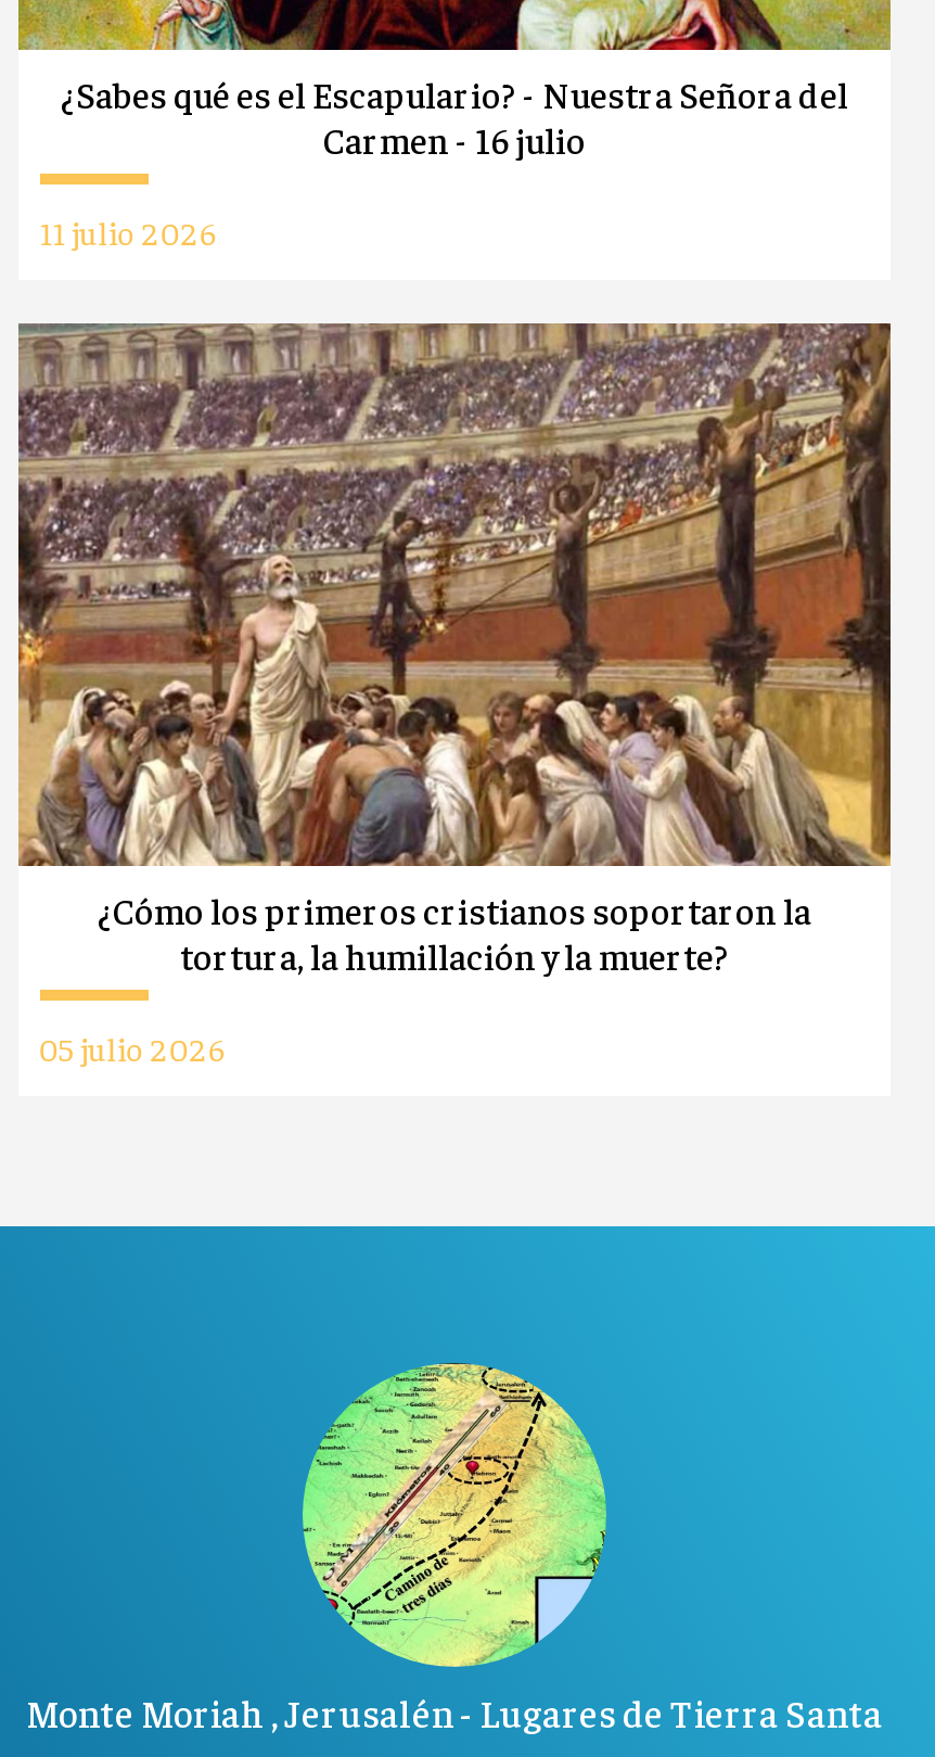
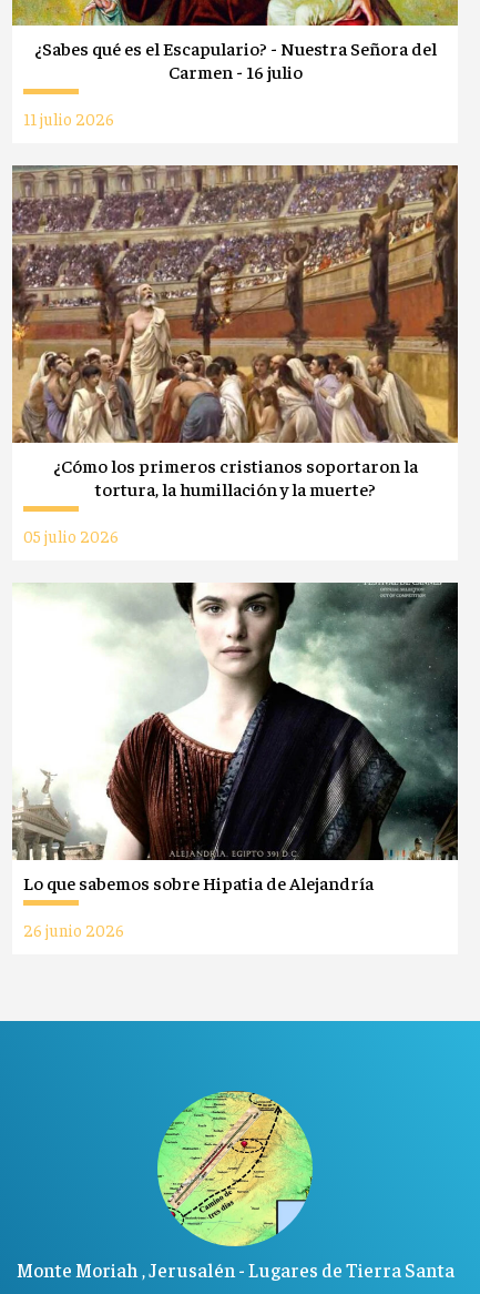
none -> [11,582,459,940] [image] | Lo que sabemos sobre Hipatia de Alejandría | 26 junio 2026

